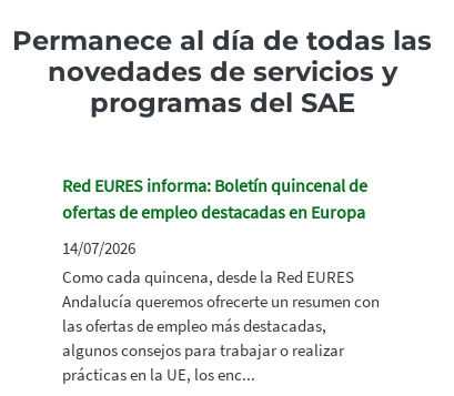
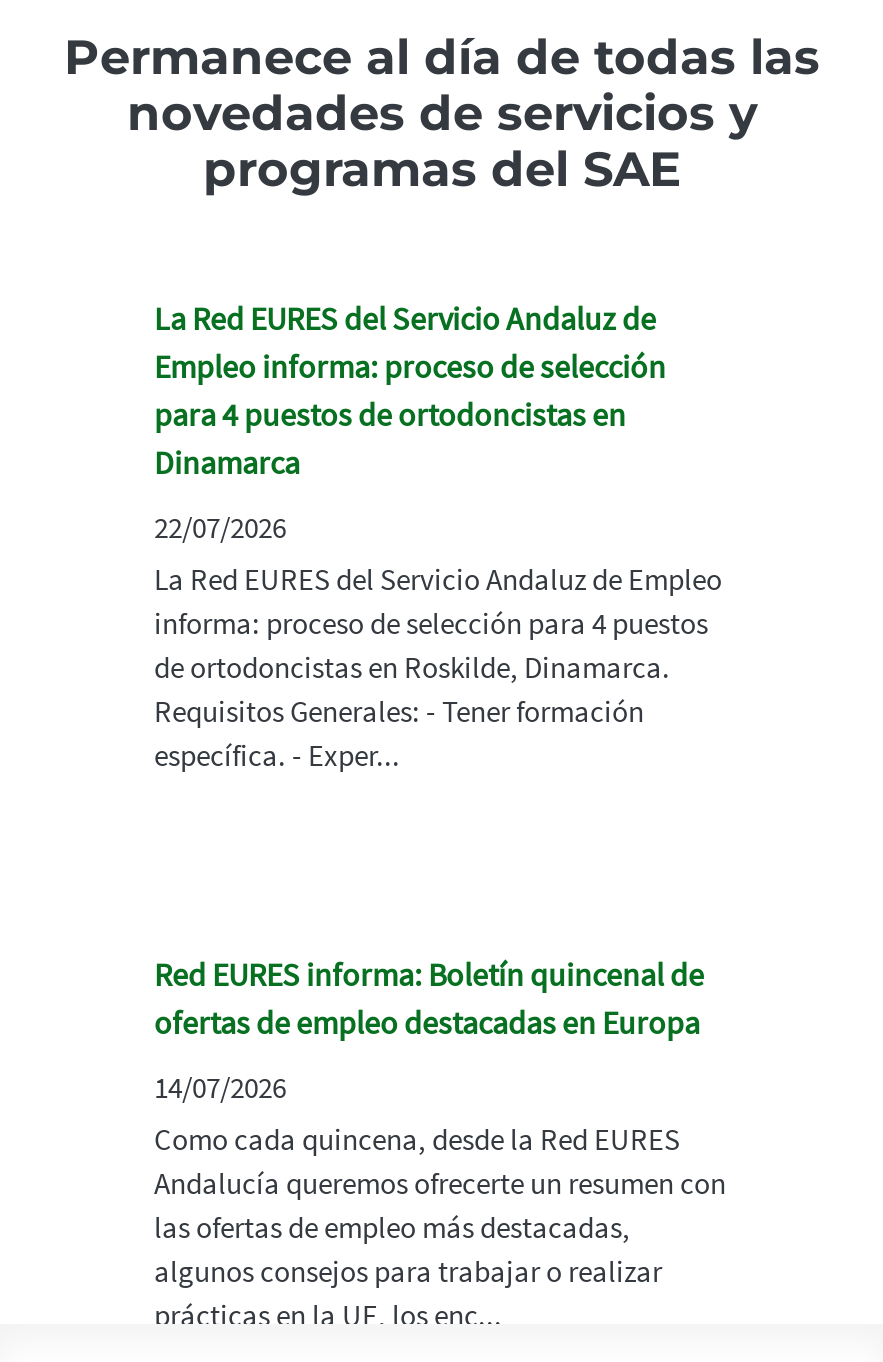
none -> [154,298,722,774] La Red EURES del Servicio Andaluz de | Empleo informa: proceso de selección | para 4 puestos de ortodoncistas en | Dinamarca | 22/07/2026 | La Red EURES del Servicio Andaluz de Empleo | informa: proceso de selección para 4 puestos | de ortodoncistas en Roskilde, Dinamarca. | Requisitos Generales: - Tener formación | específica. - Exper...

